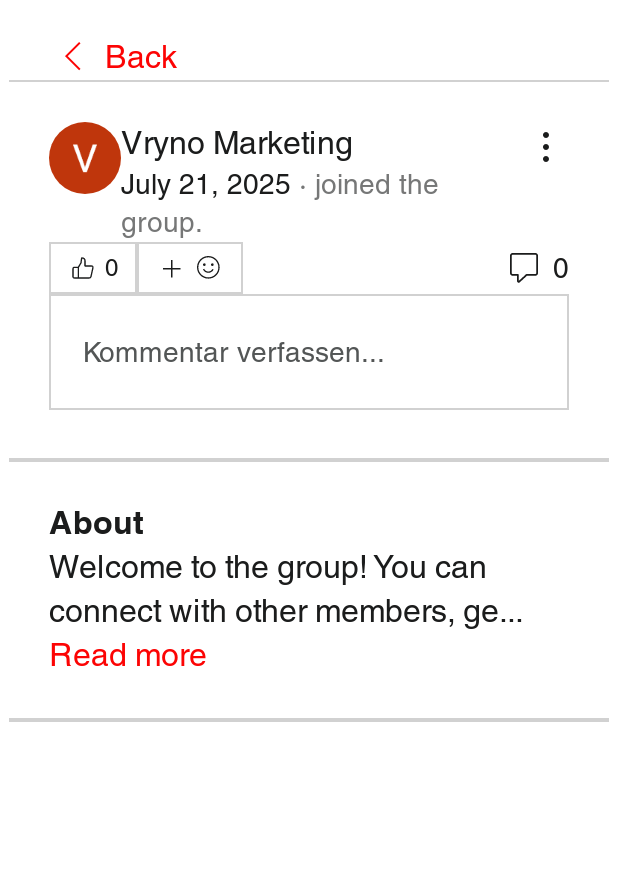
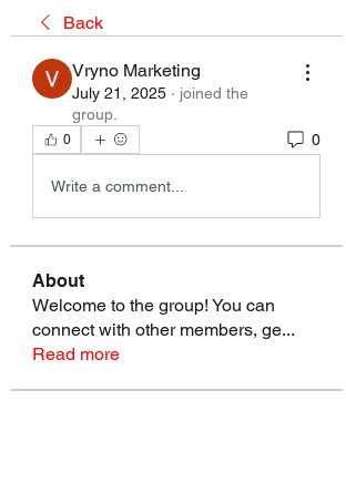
[83,335,385,367] Kommentar verfassen... -> [51,177,184,194] Write a comment...

